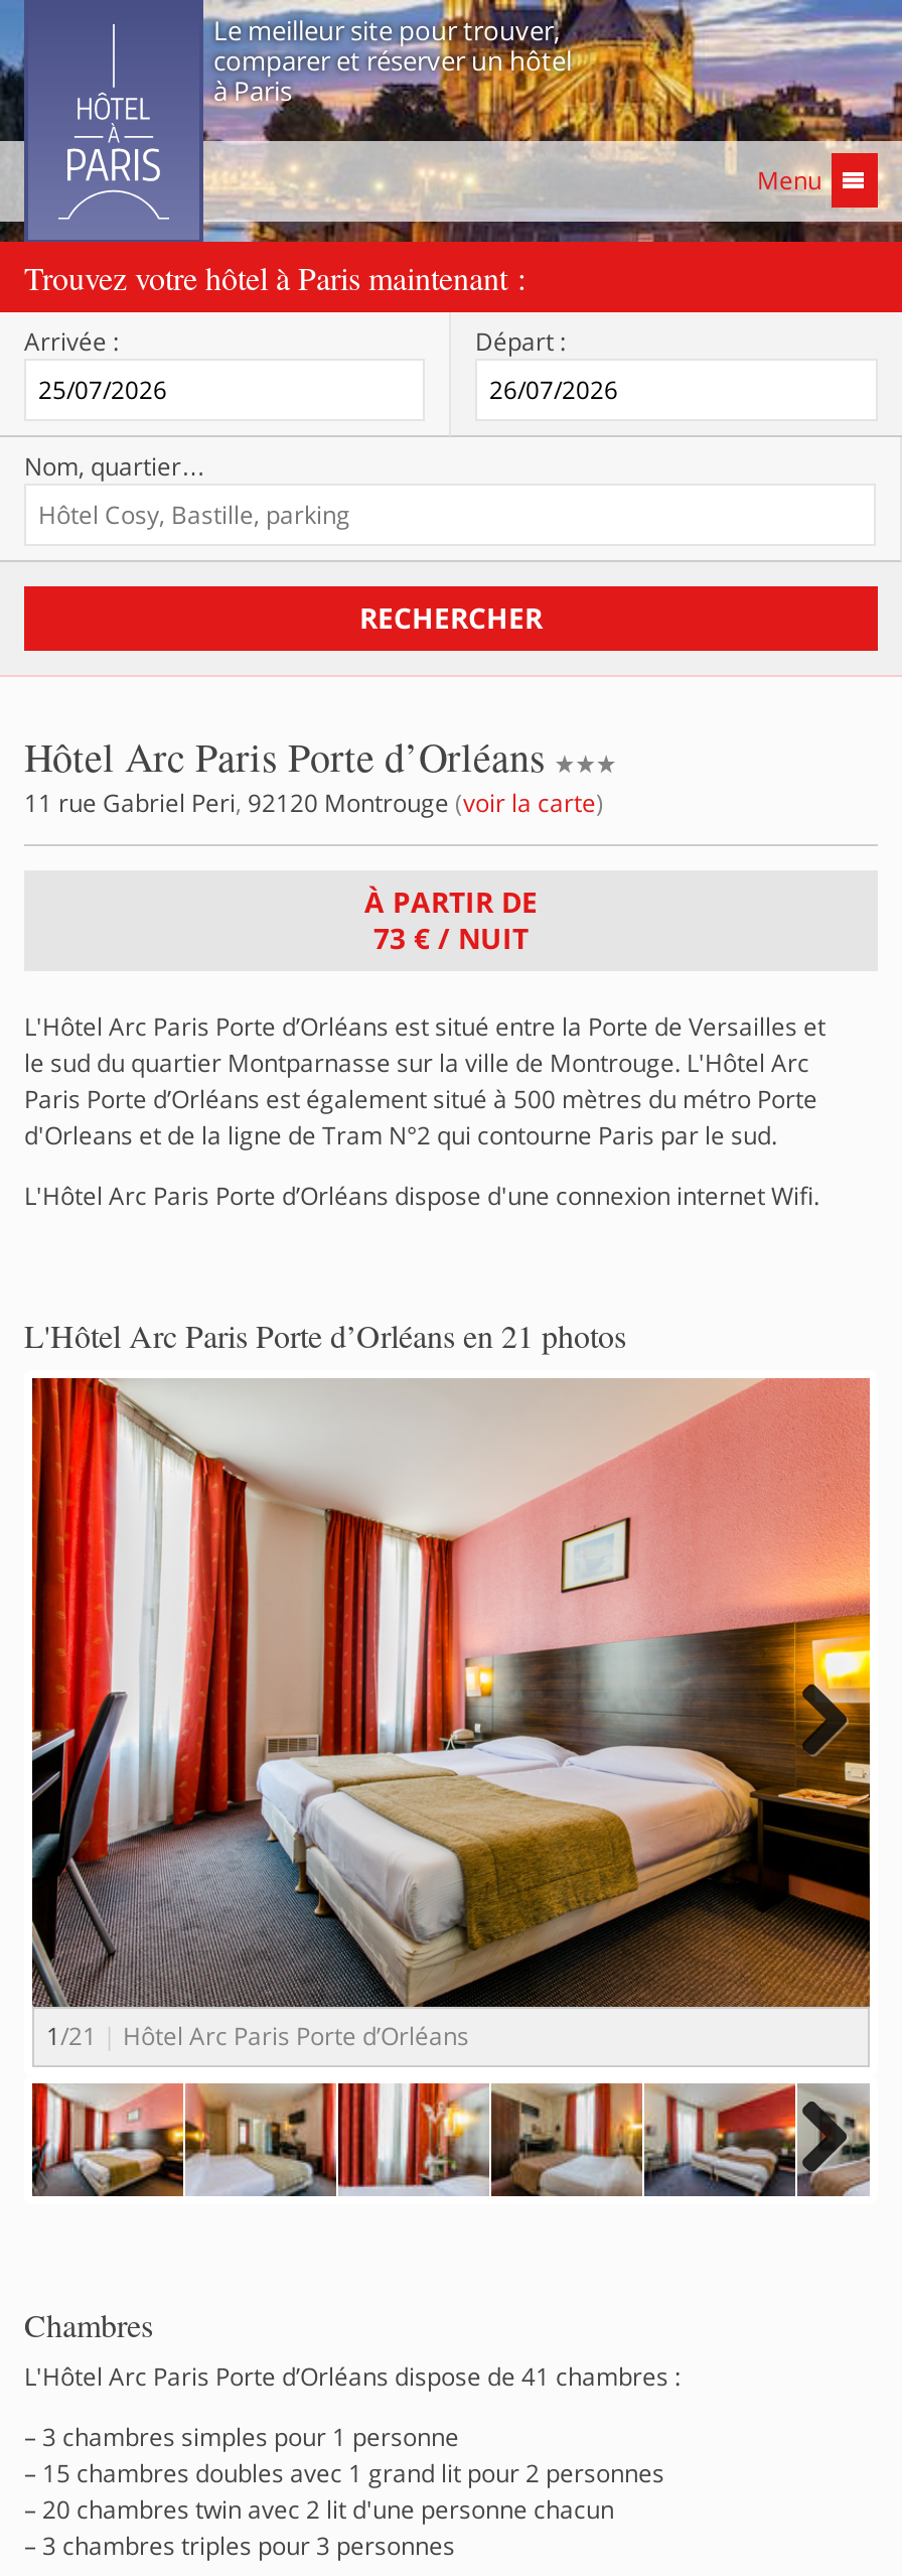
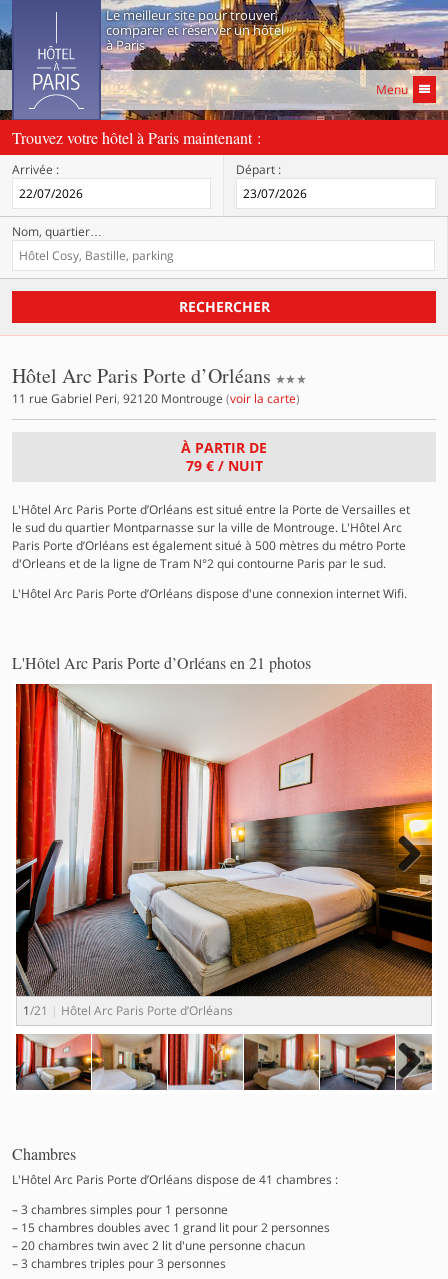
[373,919,529,957] 73 €/ NUIT -> [185,456,262,475] 79 €/ NUIT

